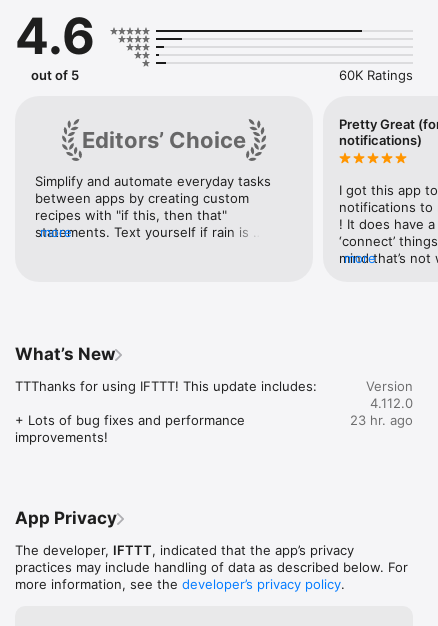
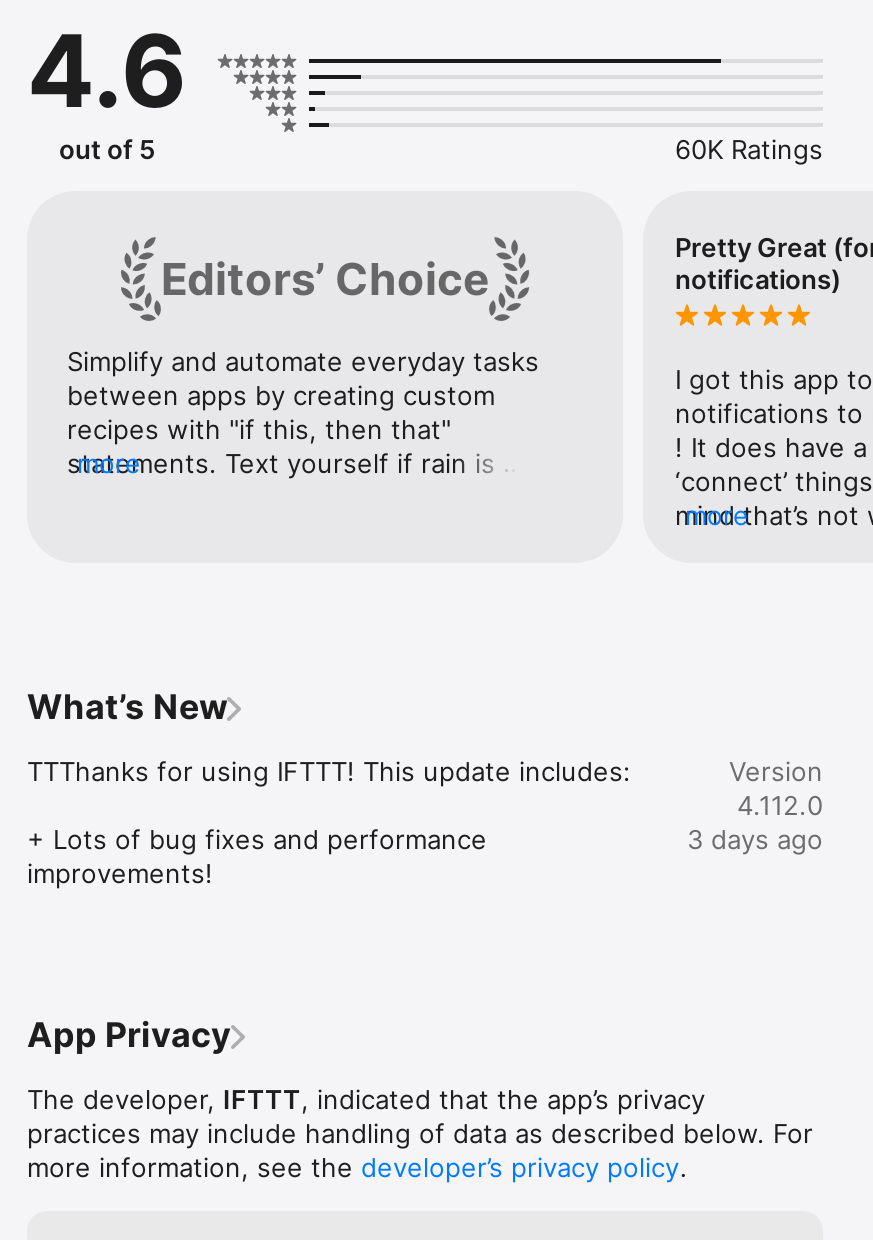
[350,412,413,428] 23 hr. ago -> [687,823,823,855] 3 days ago

